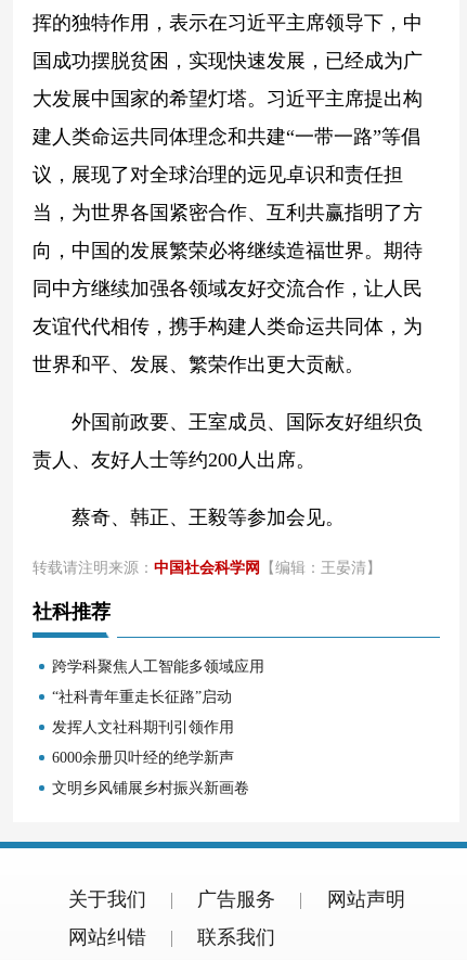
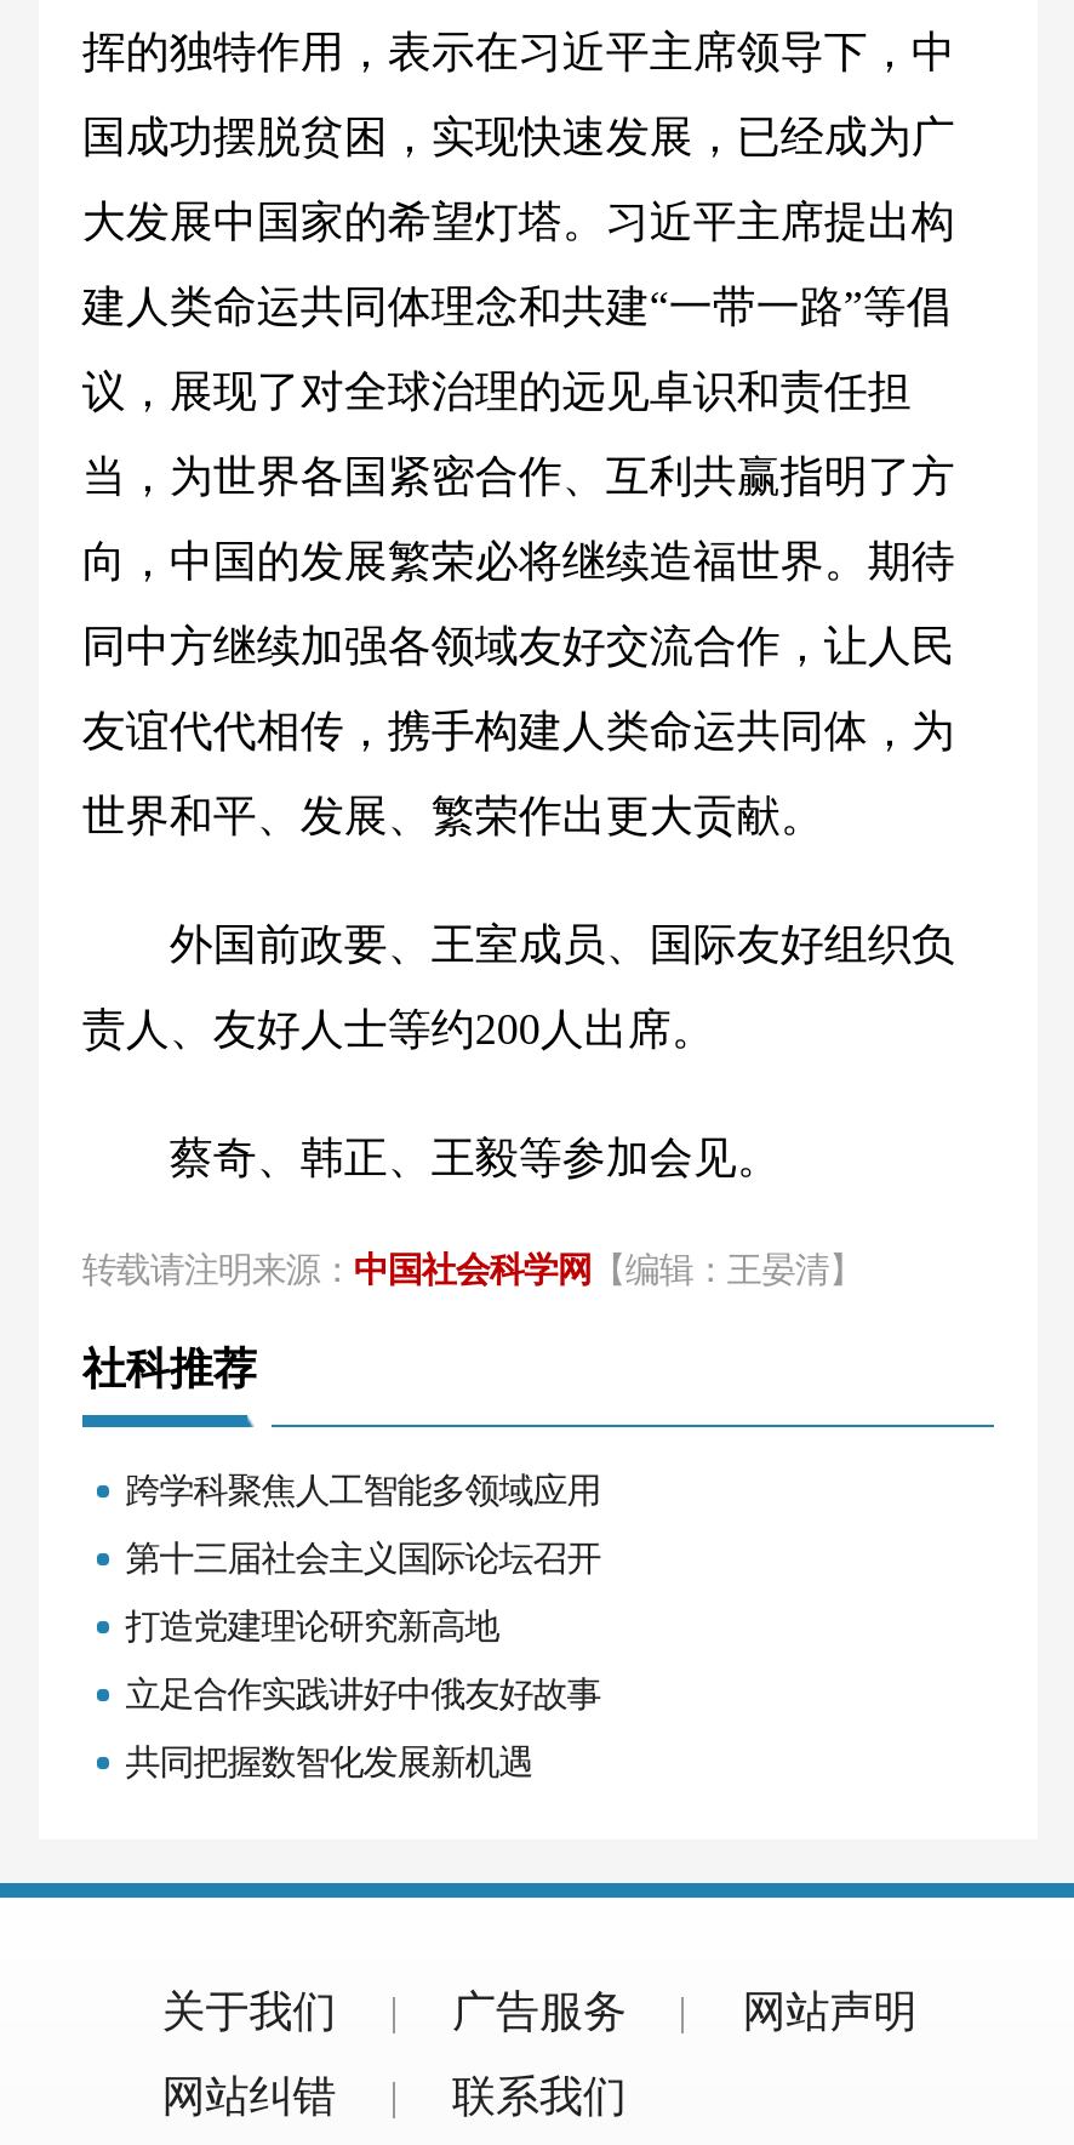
[52,688,232,705] “社科青年重走长征路”启动 -> [125,1539,601,1578] 第十三届社会主义国际论坛召开
[52,718,234,736] 发挥人文社科期刊引领作用 -> [125,1607,499,1646] 打造党建理论研究新高地
[52,749,234,766] 6000余册贝叶经的绝学新声 -> [125,1675,601,1714] 立足合作实践讲好中俄友好故事
[52,779,249,797] 文明乡风铺展乡村振兴新画卷 -> [125,1743,533,1782] 共同把握数智化发展新机遇

